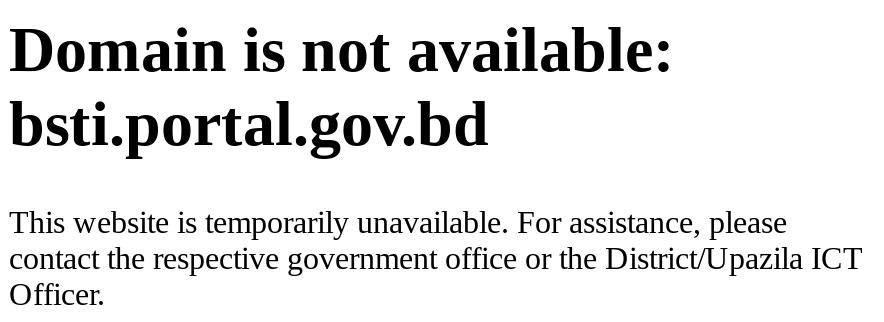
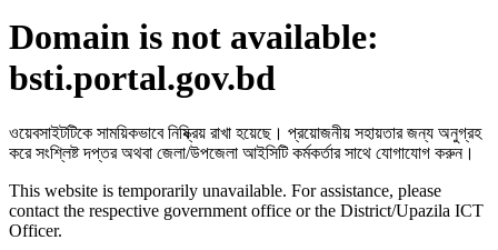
none -> [9,123,481,162] ওয়েবসাইটটিকে সাময়িকভাবে নিষ্ক্রিয় রাখা হয়েছে। প্রয়োজনীয় সহায়তার জন্য অনুগ্রহ | করে সংশ্লিষ্ট দপ্তর অথবা জেলা/উপজেলা আইসিটি কর্মকর্তার সাথে যোগাযোগ করুন।

